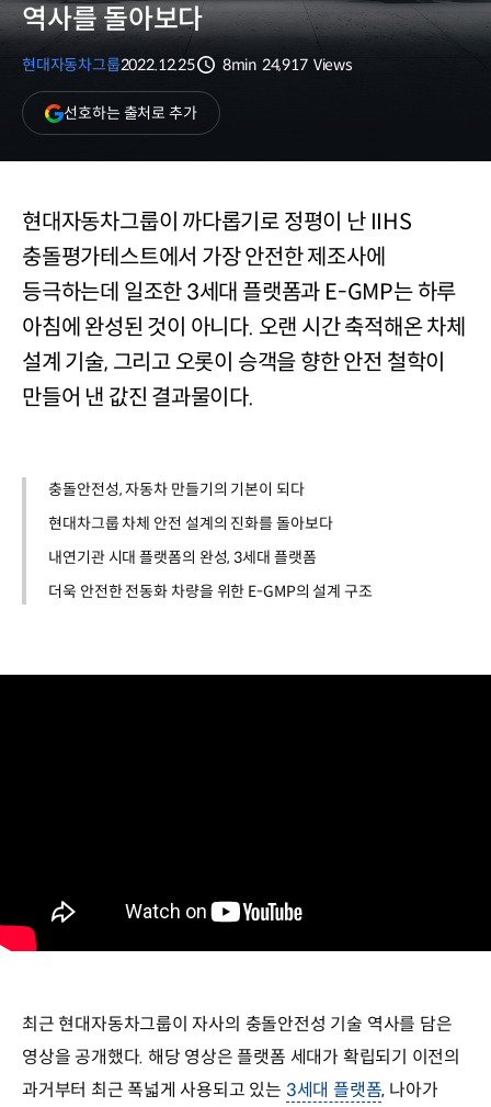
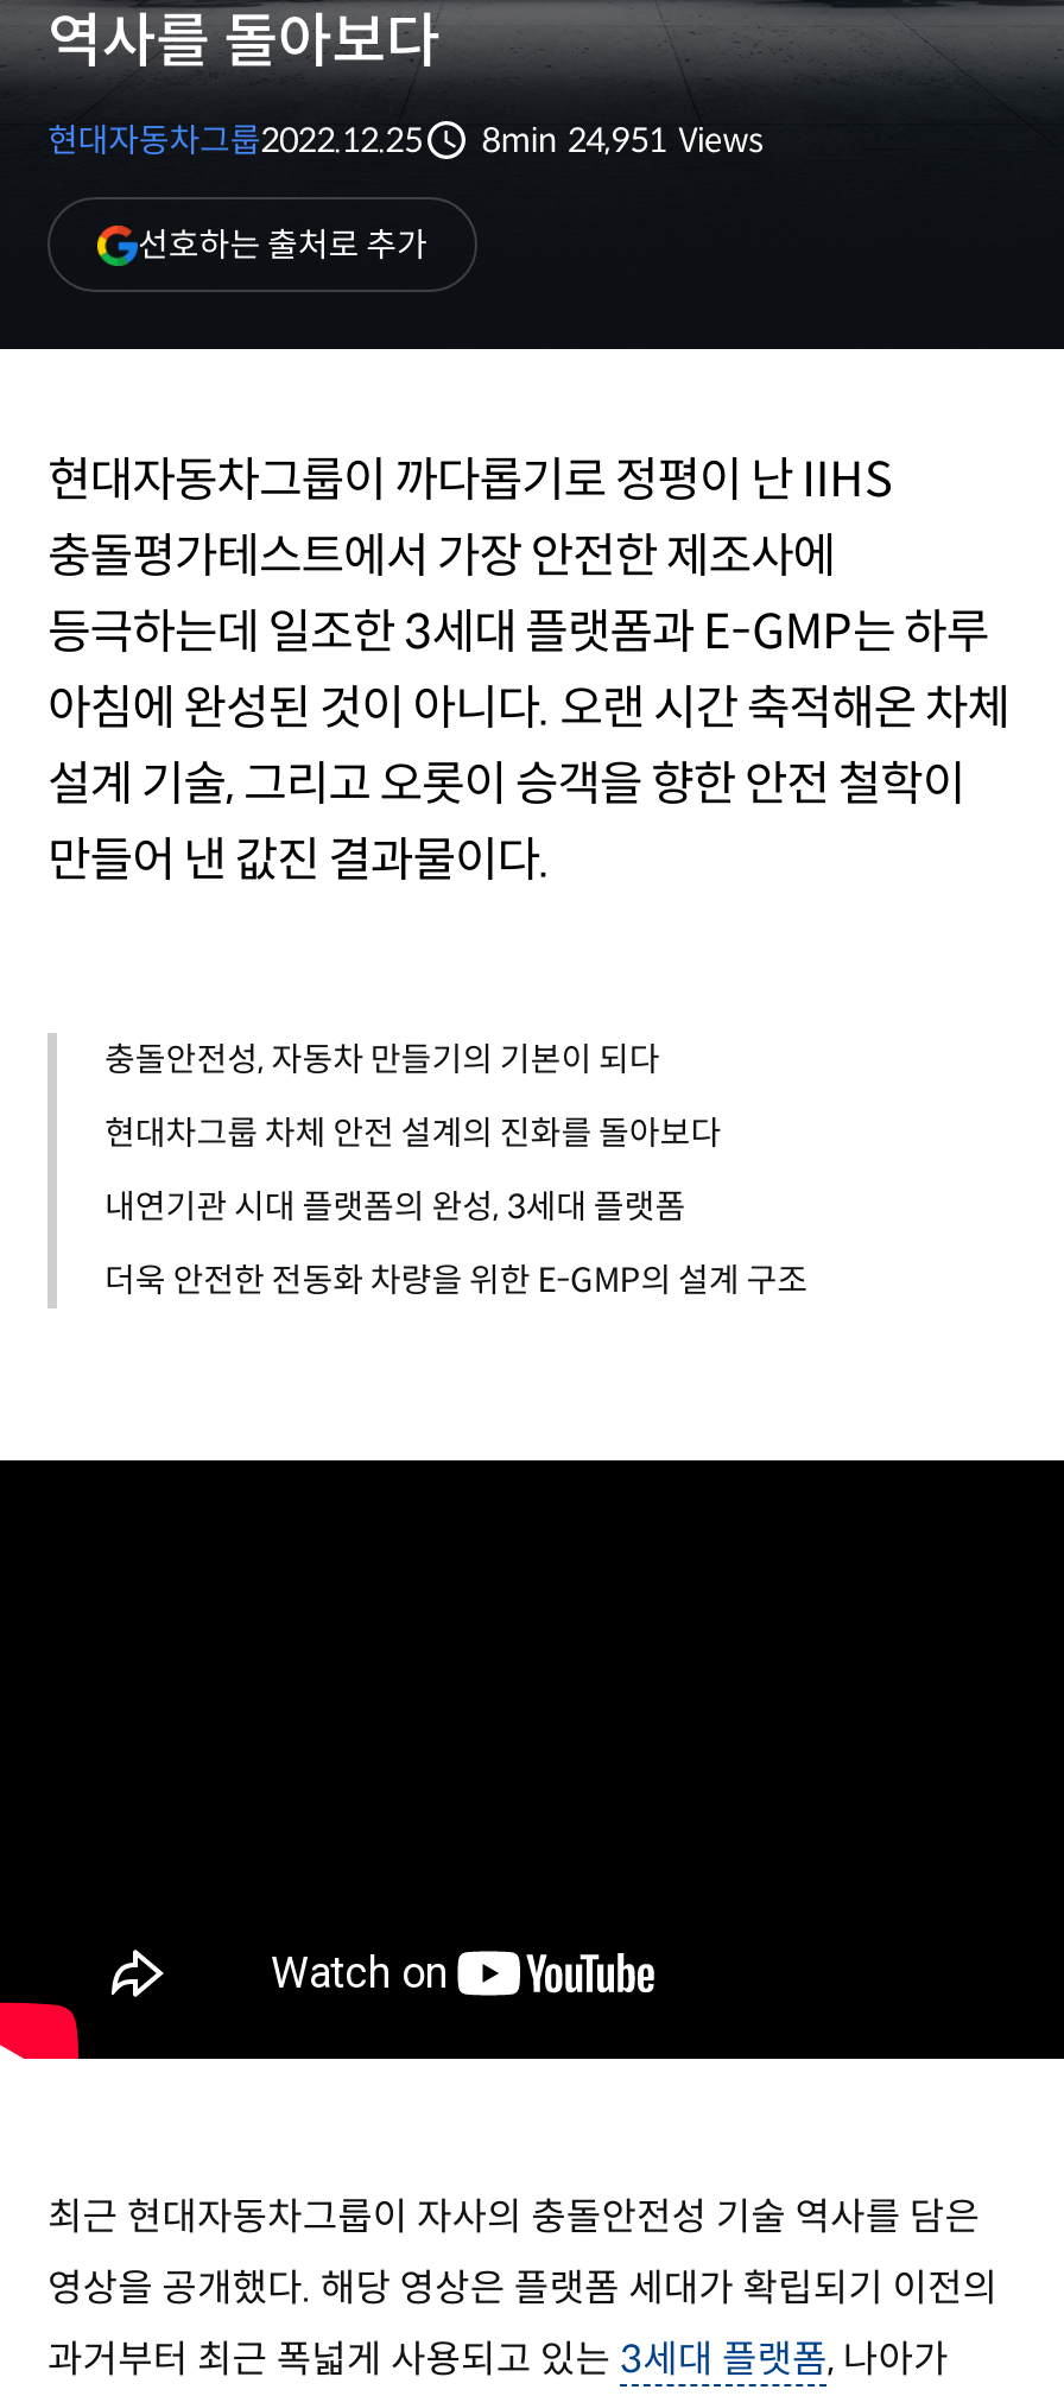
[262,55,353,75] 24,917 Views -> [567,119,764,161] 24,951 Views

